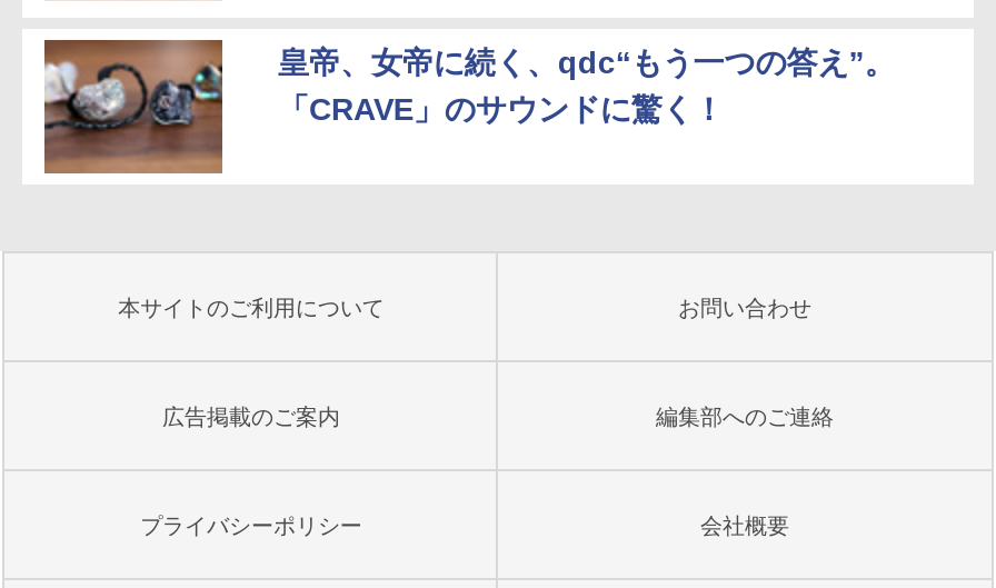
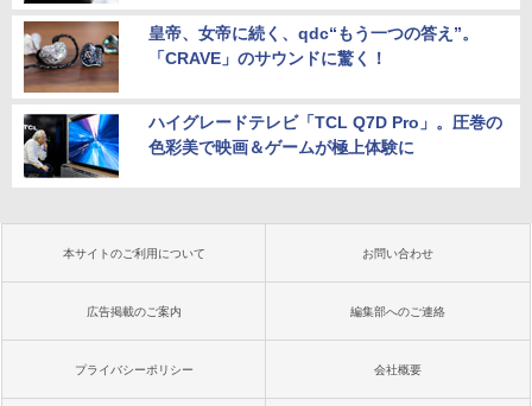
none -> [23,113,502,179] [image] | ハイグレードテレビ「TCL Q7D Pro」。圧巻の | 色彩美で映画＆ゲームが極上体験に

